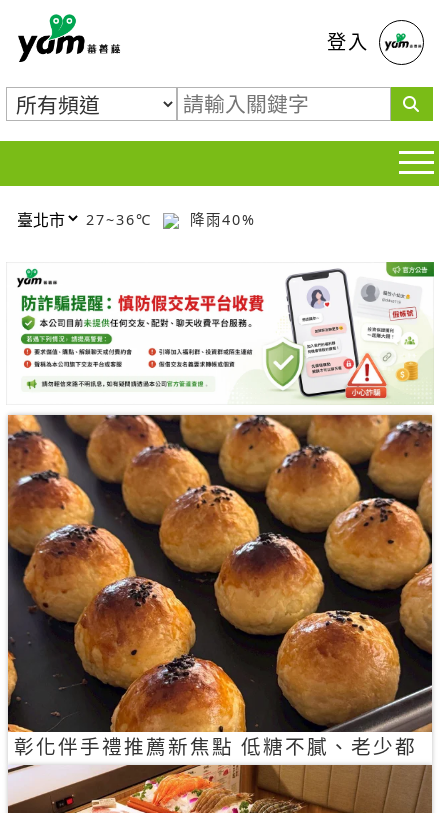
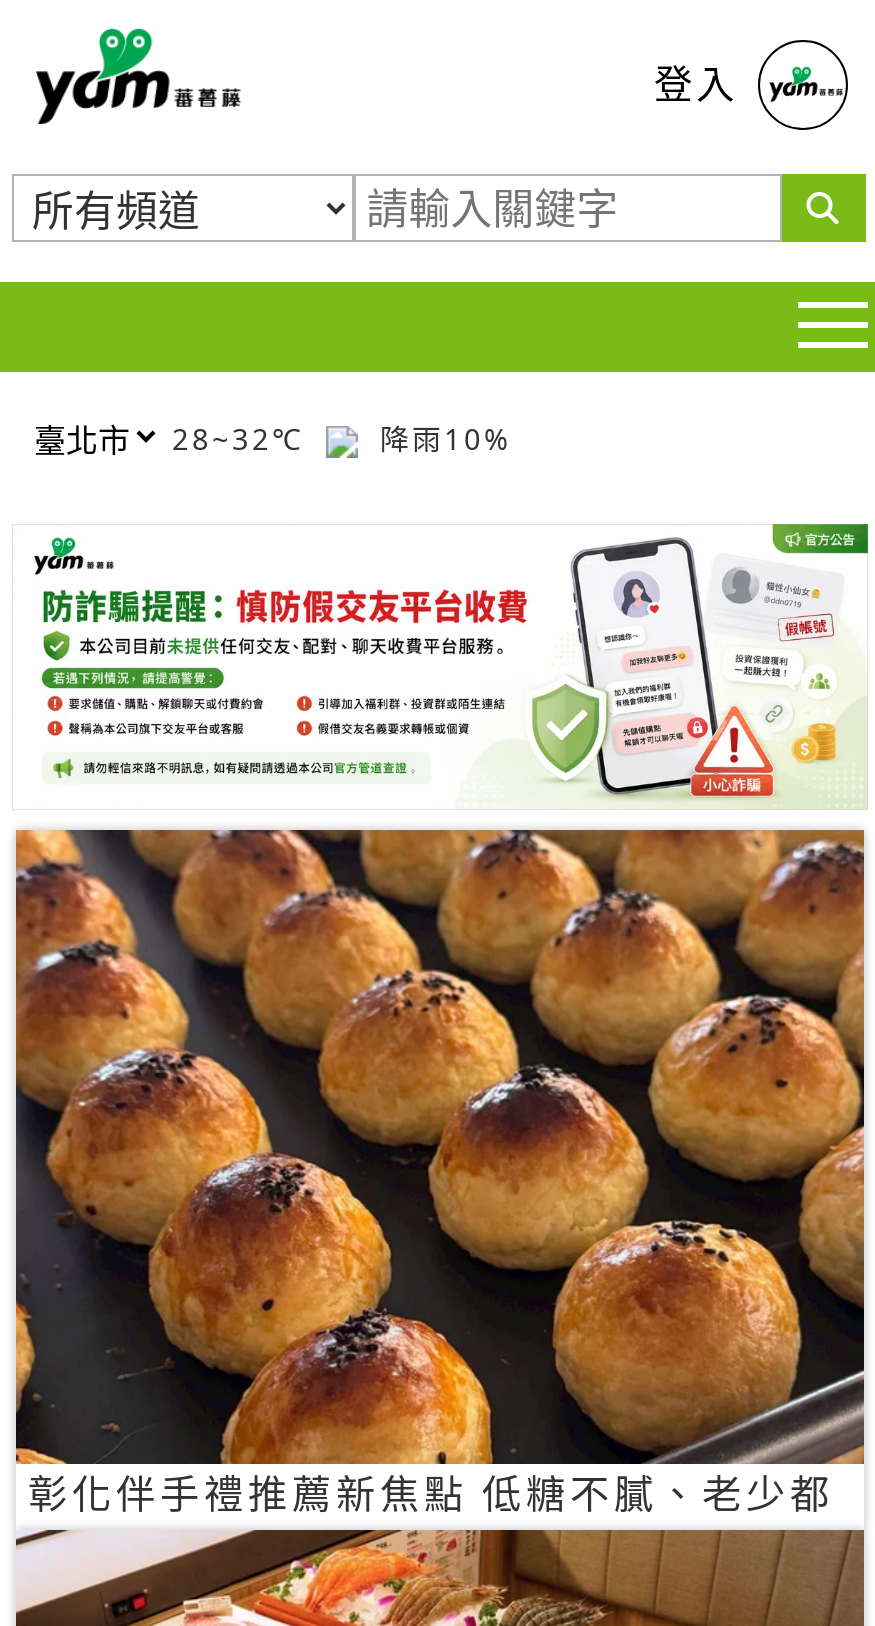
[86,209,158,228] 27~36℃ -> [172,419,316,457] 28~32℃
[184,209,256,228] 降雨40% -> [368,419,512,457] 降雨10%

